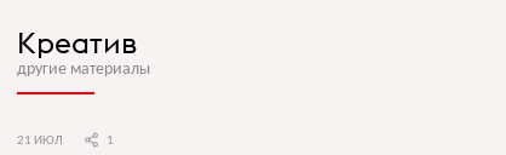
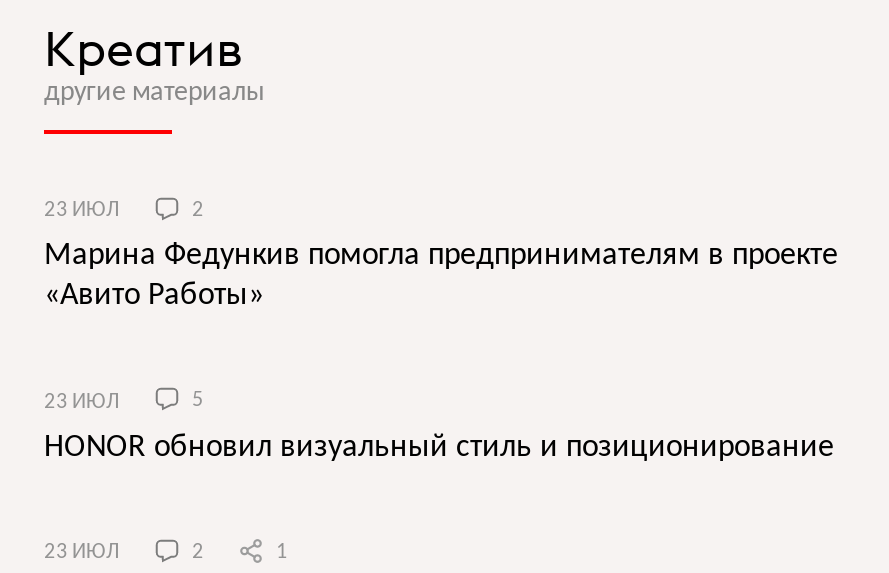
[17,135,65,148] 21 ИЮЛ -> [44,201,838,563] 23 ИЮЛ | 2 | Марина Федункив помогла предпринимателям в проекте | «Авито Работы» | 23 ИЮЛ | 5 | HONOR обновил визуальный стиль и позиционирование | 23 ИЮЛ | 2

